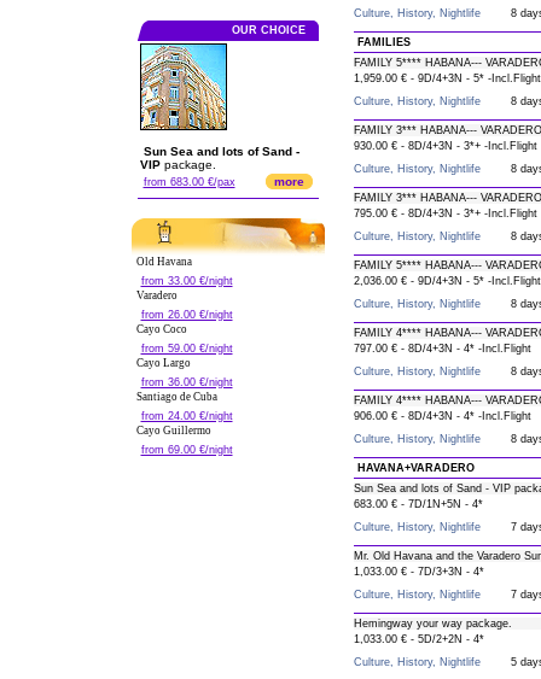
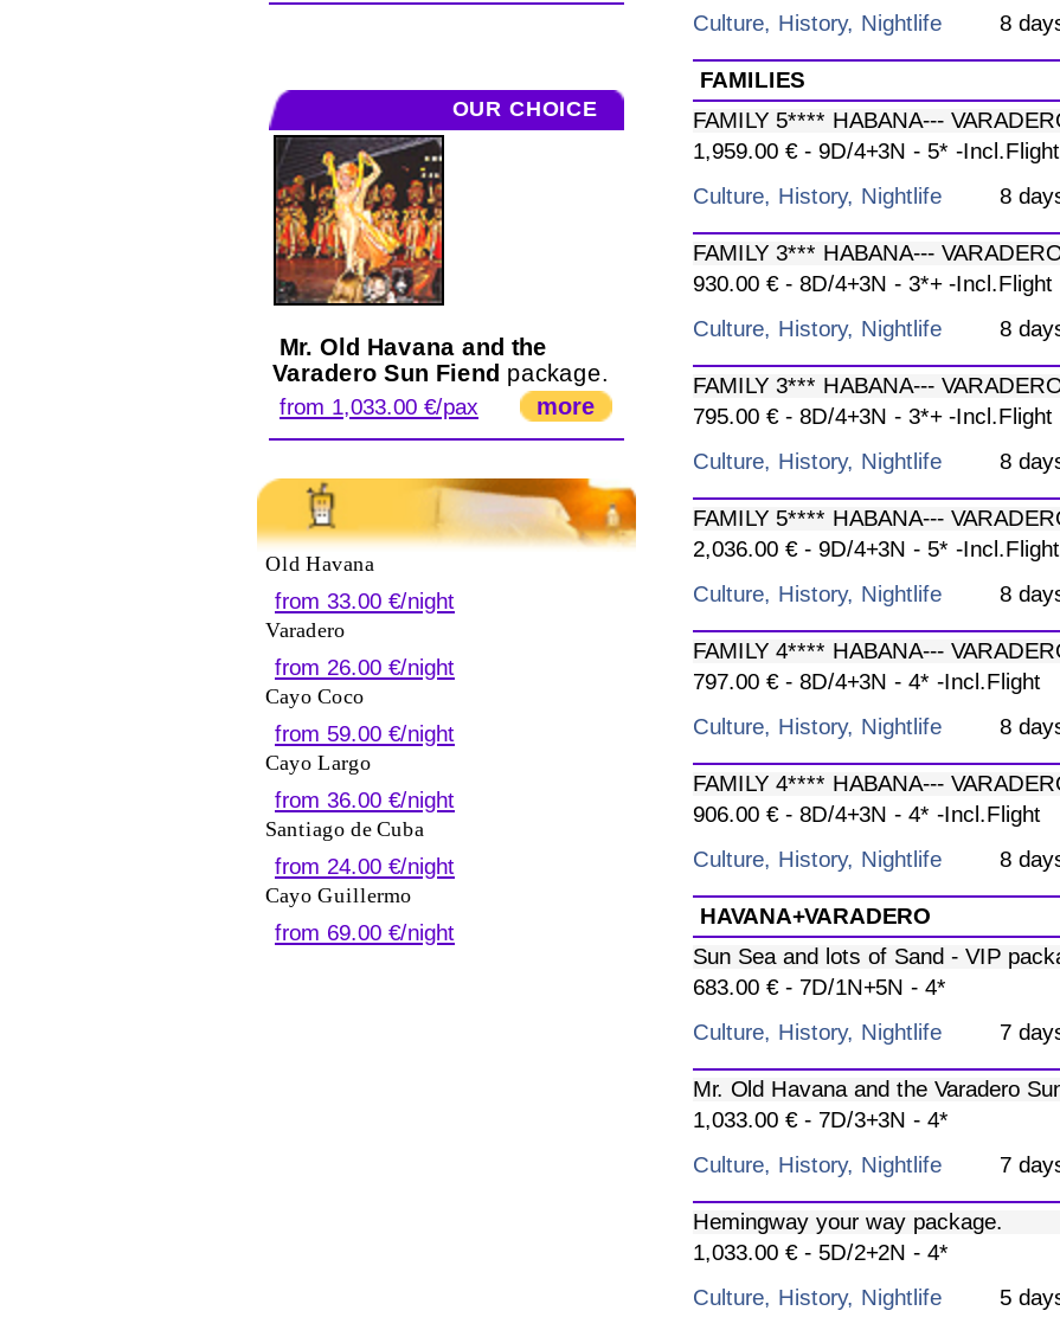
moved [231,24,305,36] -> [452,97,597,121]: OUR CHOICE
[139,43,299,188] [image] | Sun Sea and lots of Sand - | VIP package. | from 683.00 €/pax -> [271,135,609,419] [image] | Mr. Old Havana and the | Varadero Sun Fiend package. | from 1,033.00 €/pax
moved [274,175,304,188] -> [537,393,596,419]: more
moved [131,256,232,456] -> [256,552,455,945]: Old Havana | from 33.00 €/night | Varadero | ... | Cayo Guillermo | from 69.00 €/night

